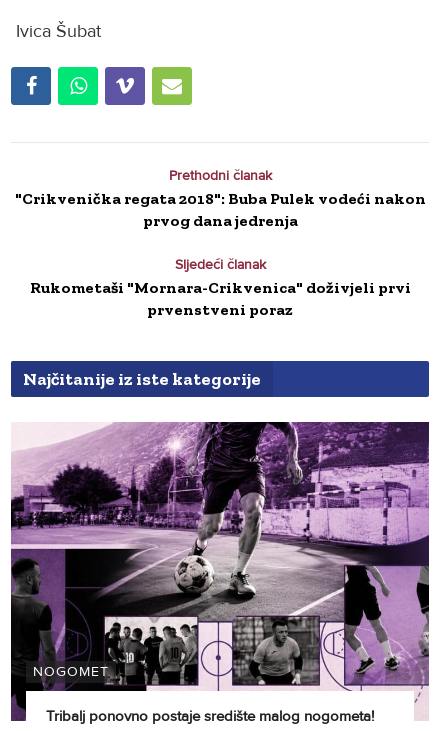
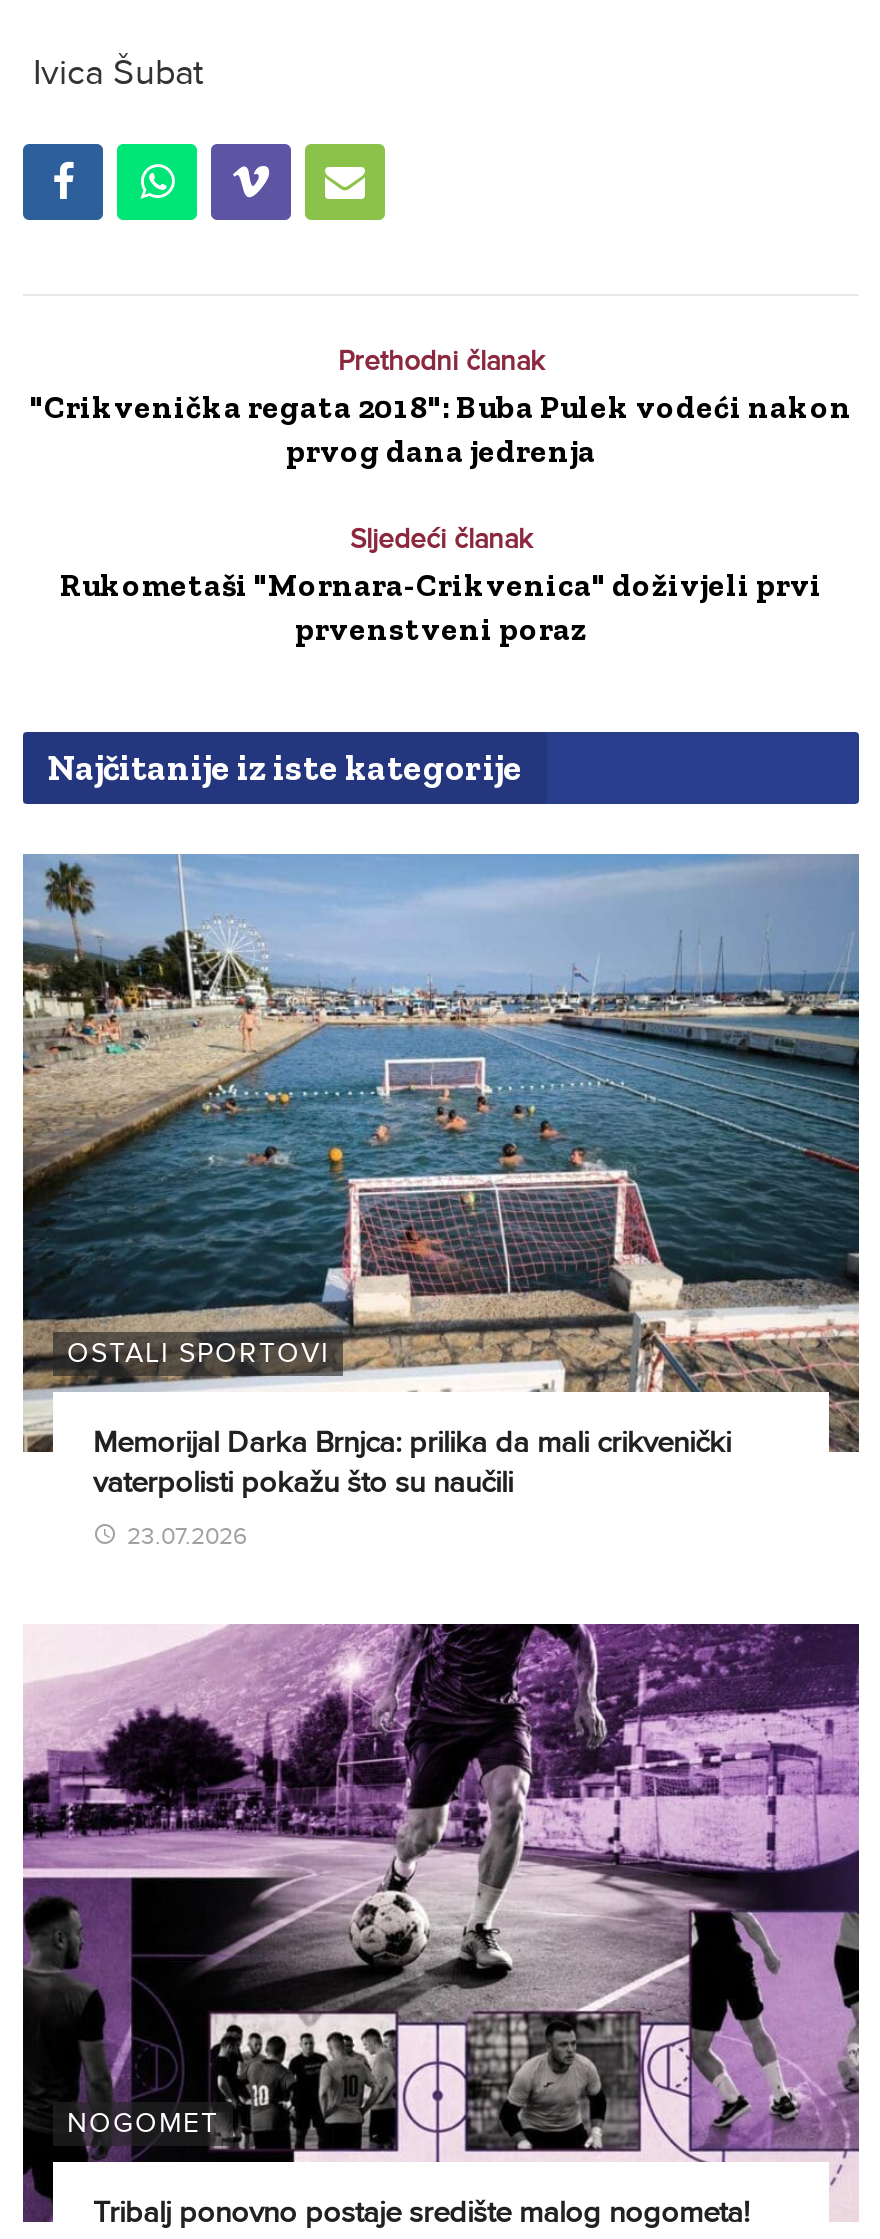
none -> [21,852,861,1552] [image] | OSTALI SPORTOVI | Memorijal Darka Brnjca: prilika da mali crikvenički | vaterpolisti pokažu što su naučili | 23.07.2026

